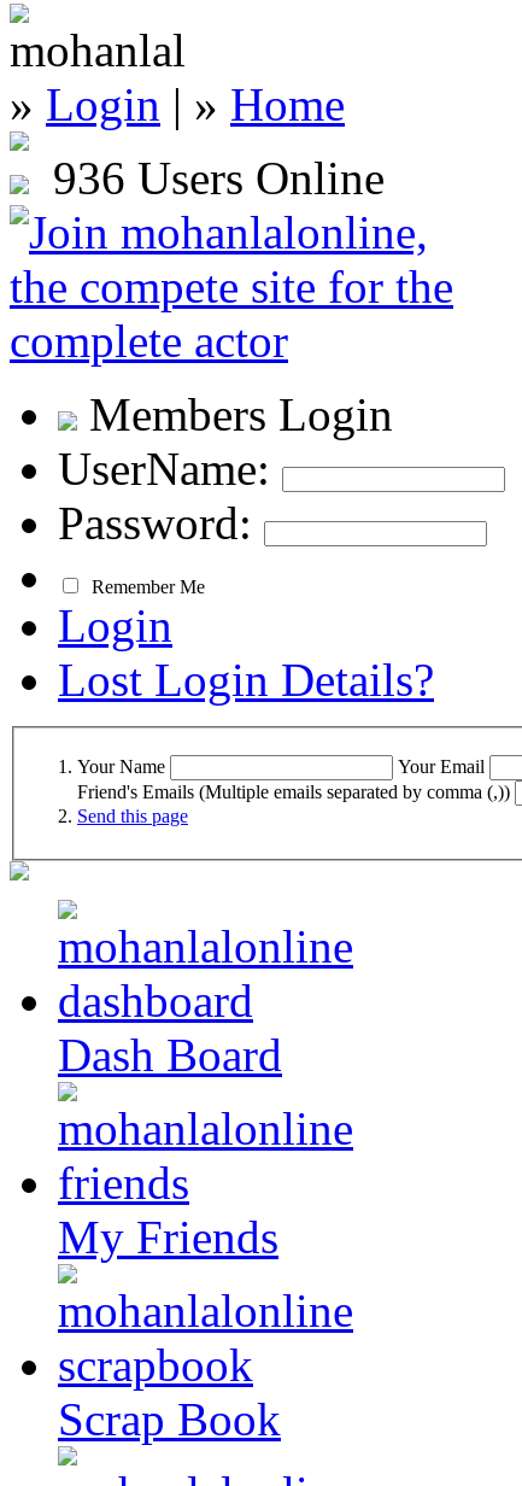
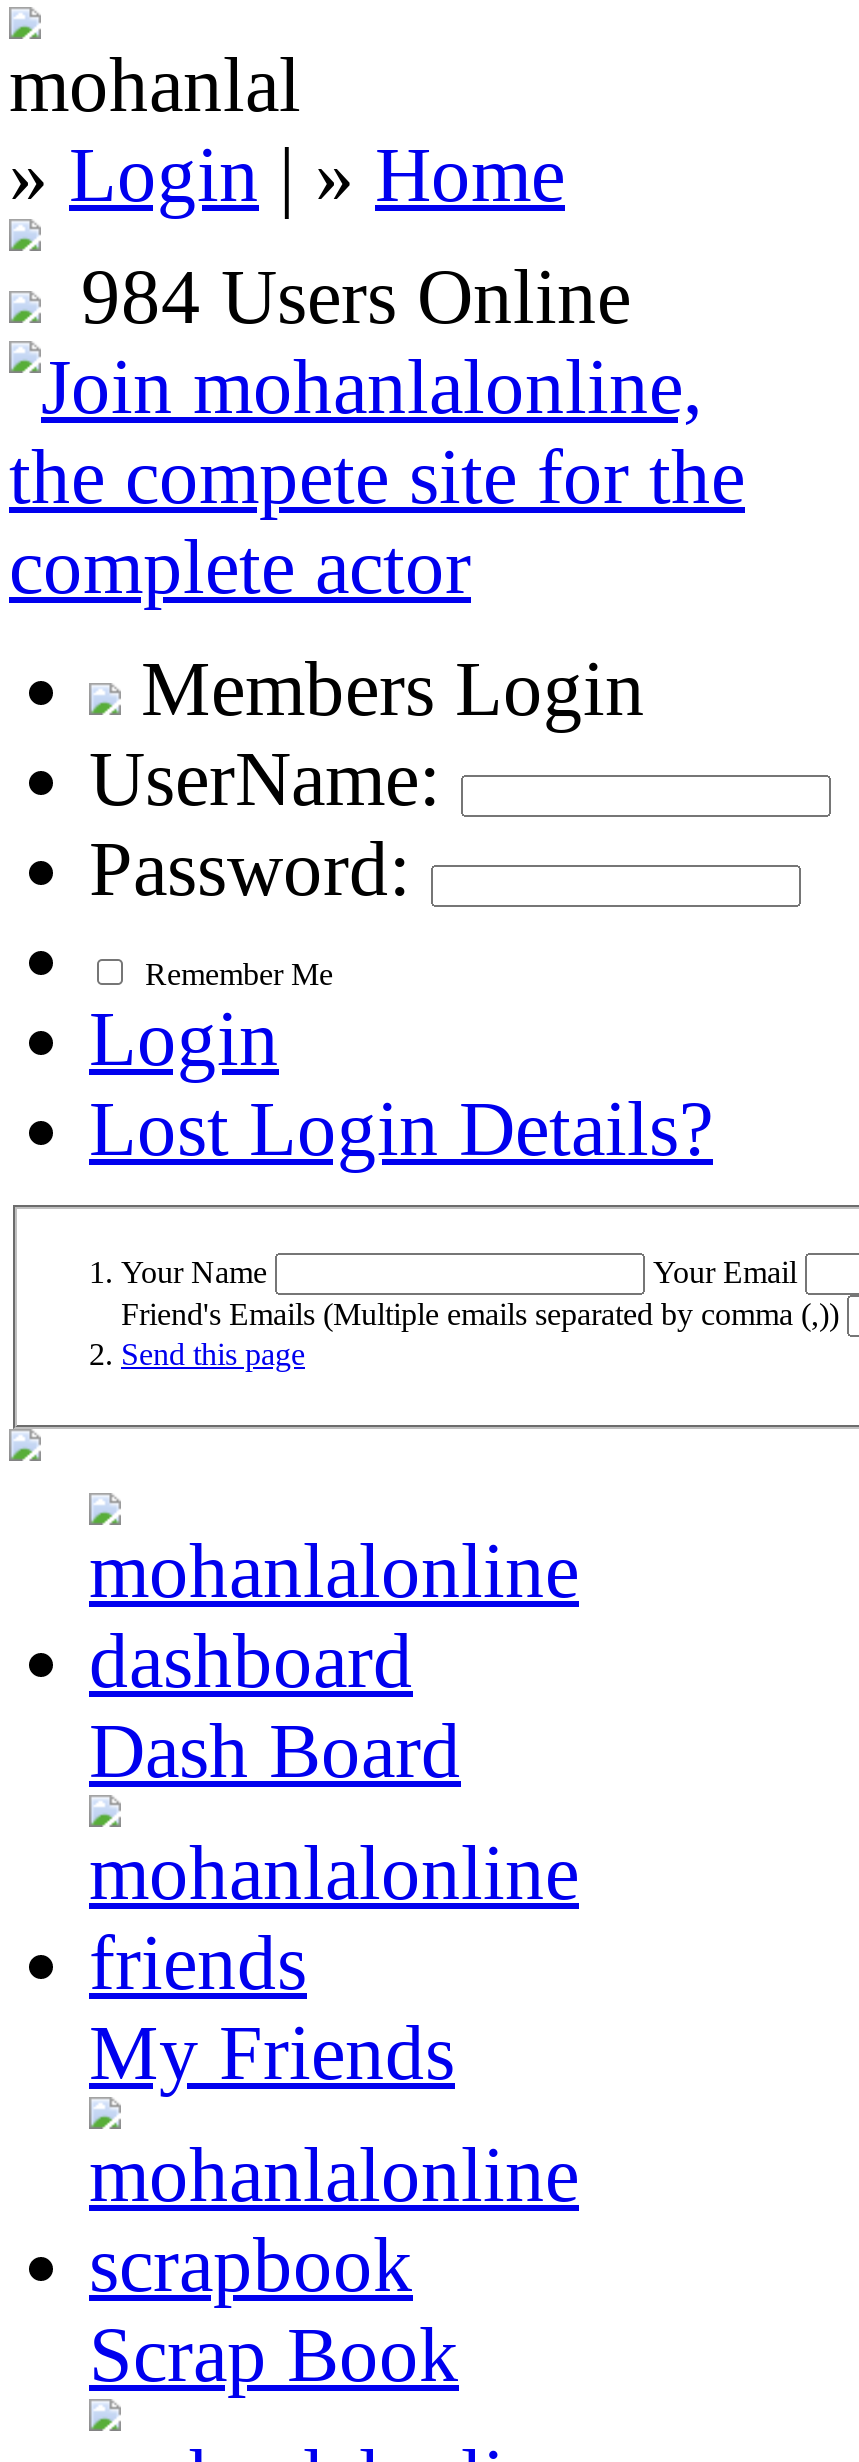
[29,152,385,204] 936 Users Online -> [41,253,631,339] 984 Users Online

